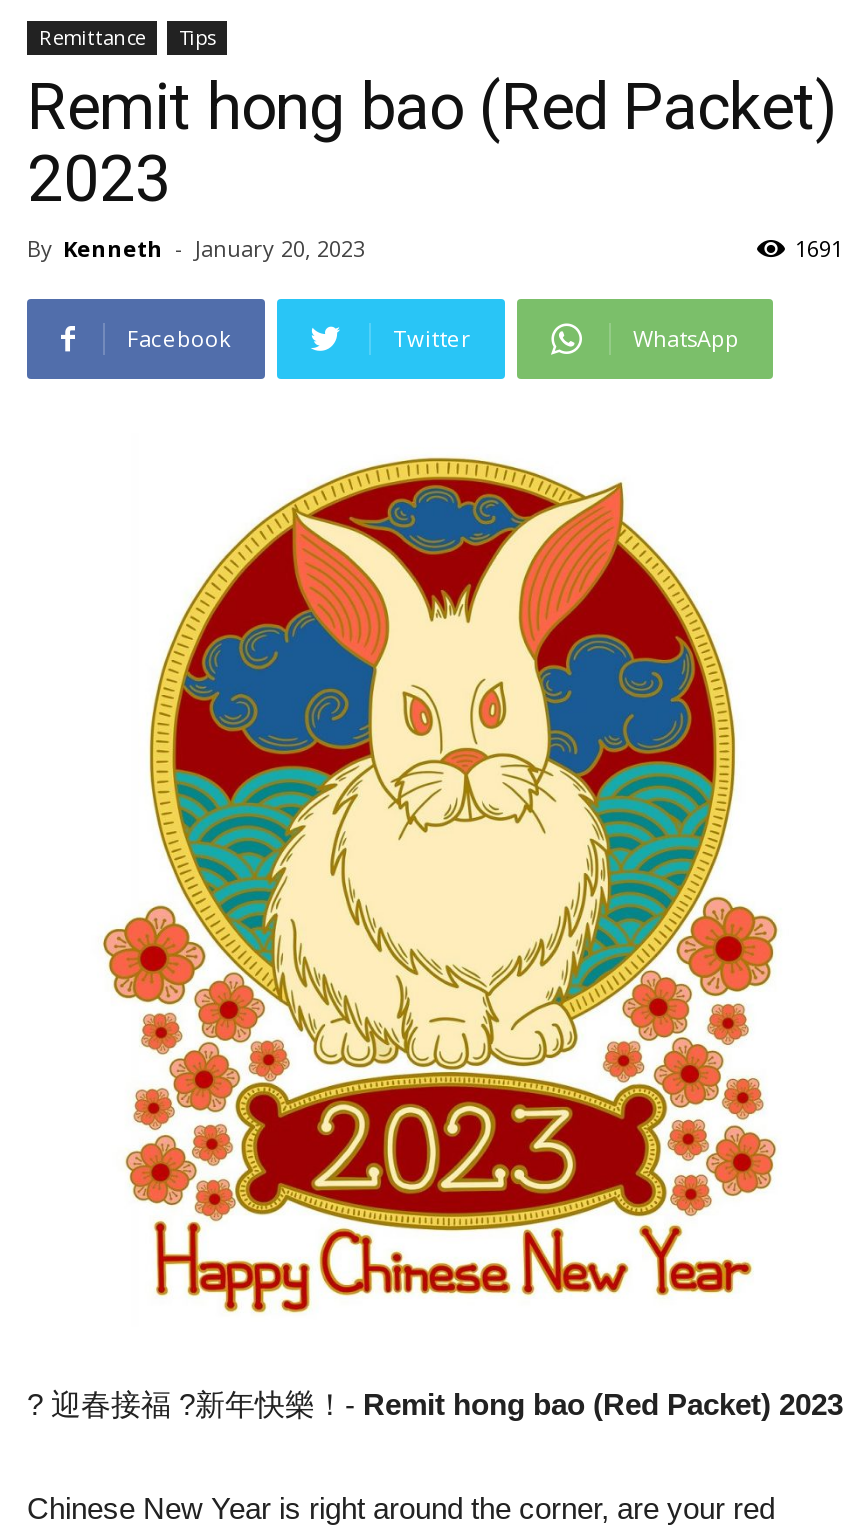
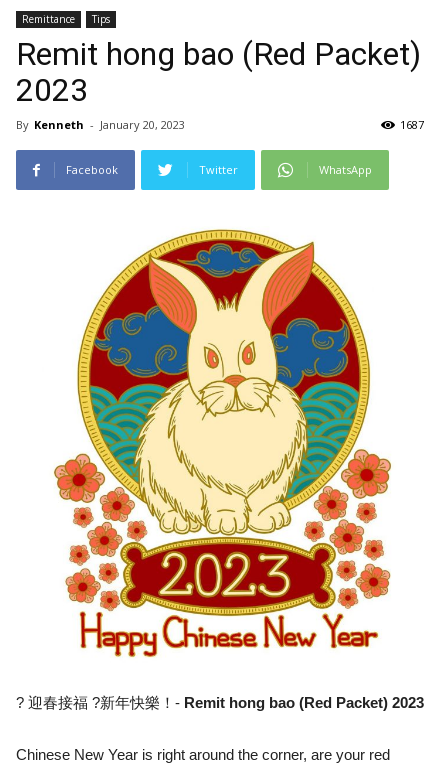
[795,233,843,263] 1691 -> [400,117,424,132] 1687

